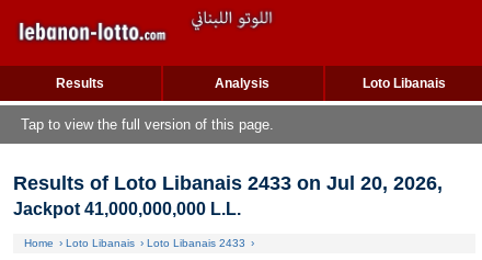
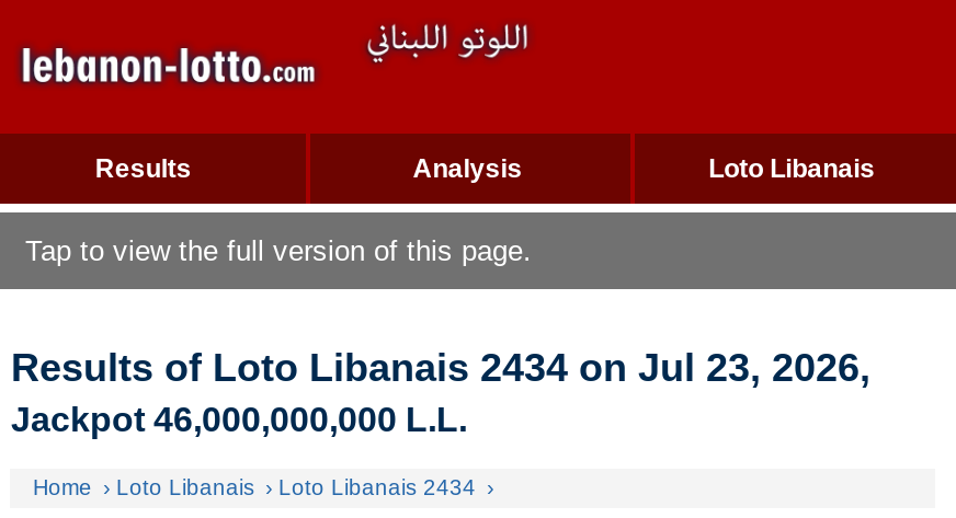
[14,172,443,194] Results of Loto Libanais 2433 on Jul 20, 2026, -> [11,346,870,390] Results of Loto Libanais 2434 on Jul 23, 2026,
[14,200,241,218] Jackpot 41,000,000,000 L.L. -> [11,401,467,438] Jackpot 46,000,000,000 L.L.
[147,237,246,249] Loto Libanais 2433 -> [278,475,476,499] Loto Libanais 2434

